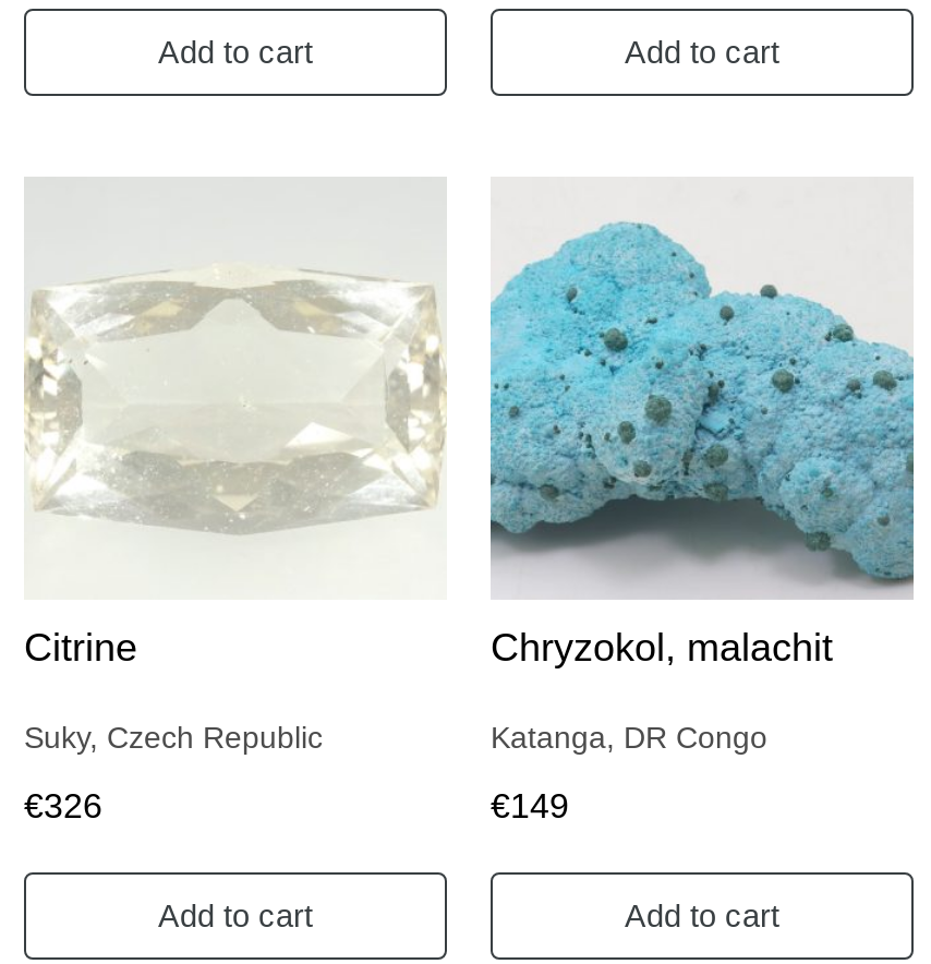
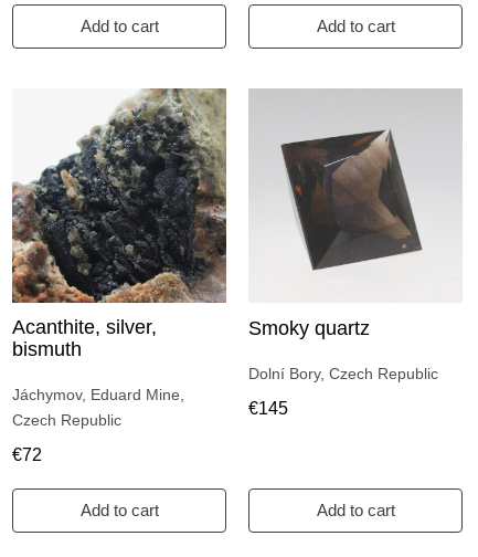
[24,174,447,670] [image] | Citrine -> [11,87,227,360] [image] | Acanthite, silver, | bismuth
[488,177,916,670] [image] | Chryzokol, malachit -> [248,90,463,339] [image] | Smoky quartz
[24,720,323,755] Suky, Czech Republic -> [12,386,184,429] Jáchymov, Eduard Mine, | Czech Republic
[491,720,767,755] Katanga, DR Congo -> [248,365,438,382] Dolní Bory, Czech Republic
[24,787,102,824] €326 -> [12,445,42,464] €72
[491,787,569,824] €149 -> [248,399,288,418] €145

